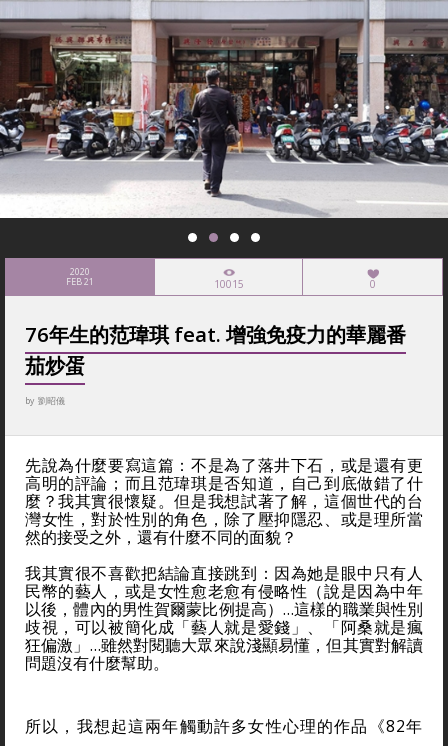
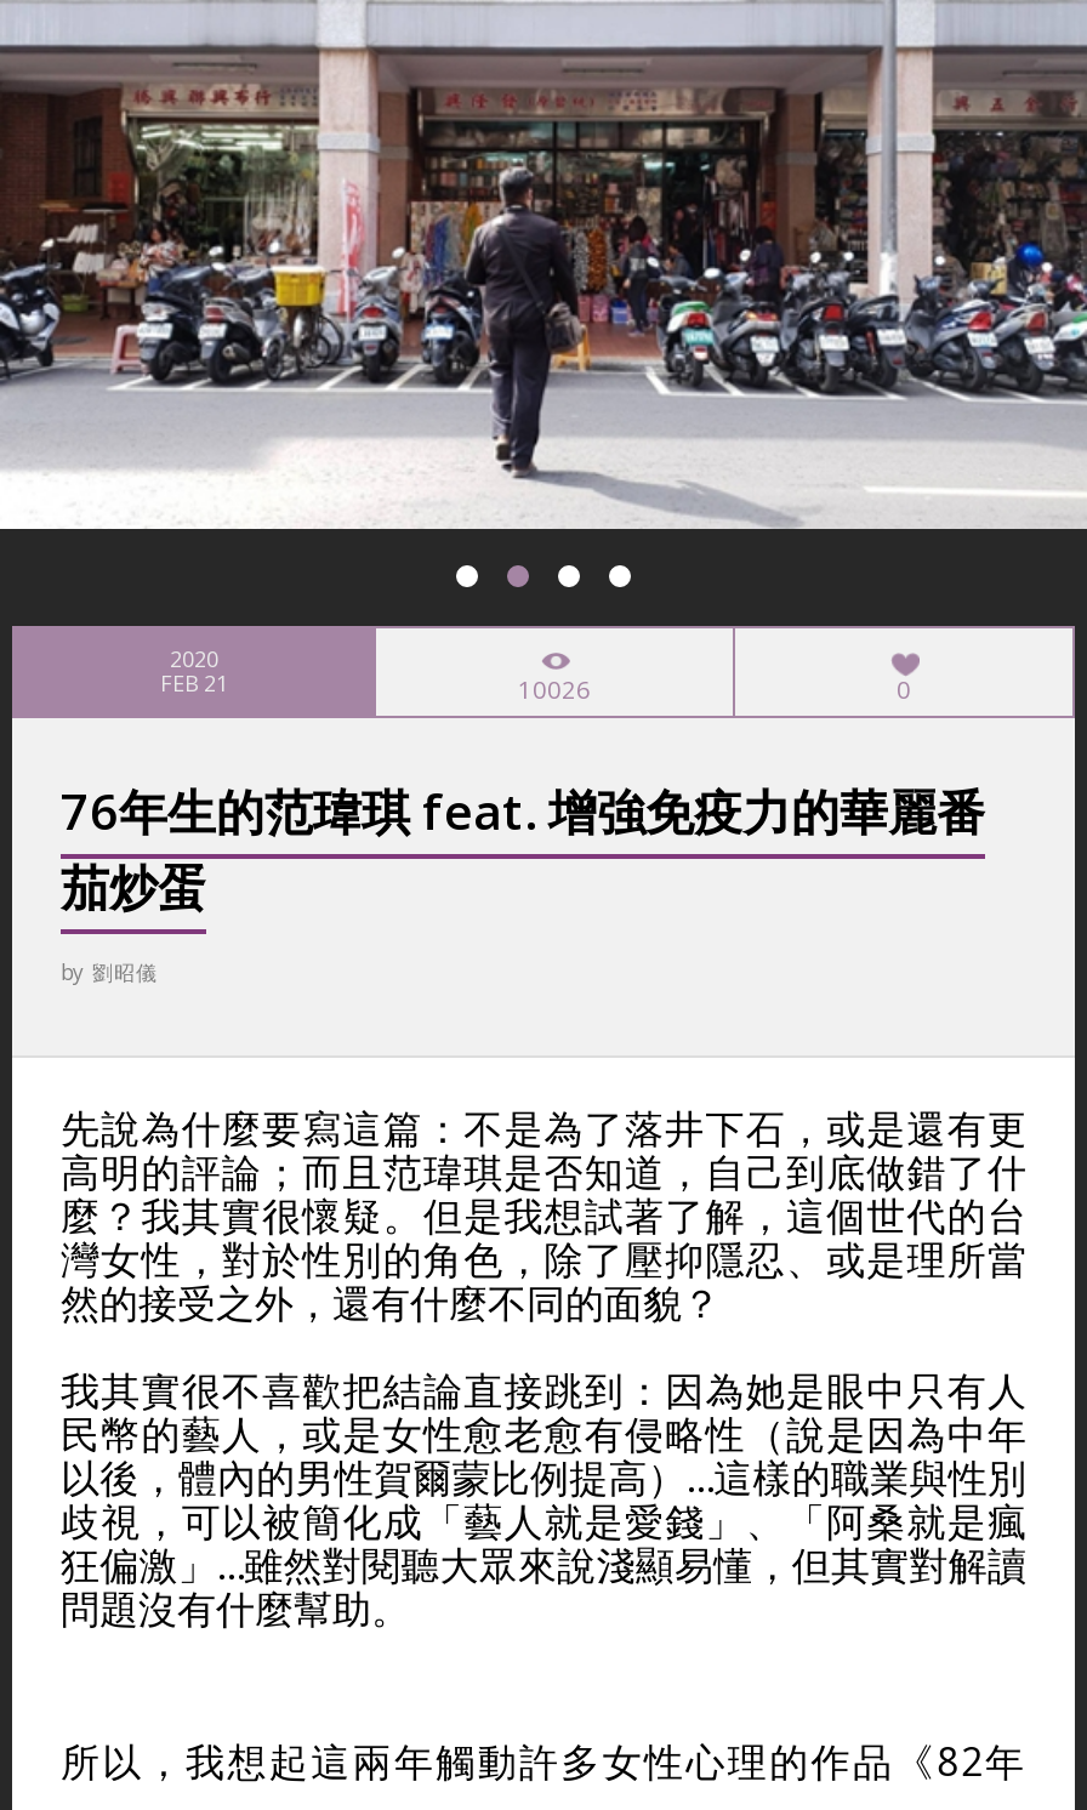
[213,277,243,291] 10015 -> [518,672,591,706] 10026

